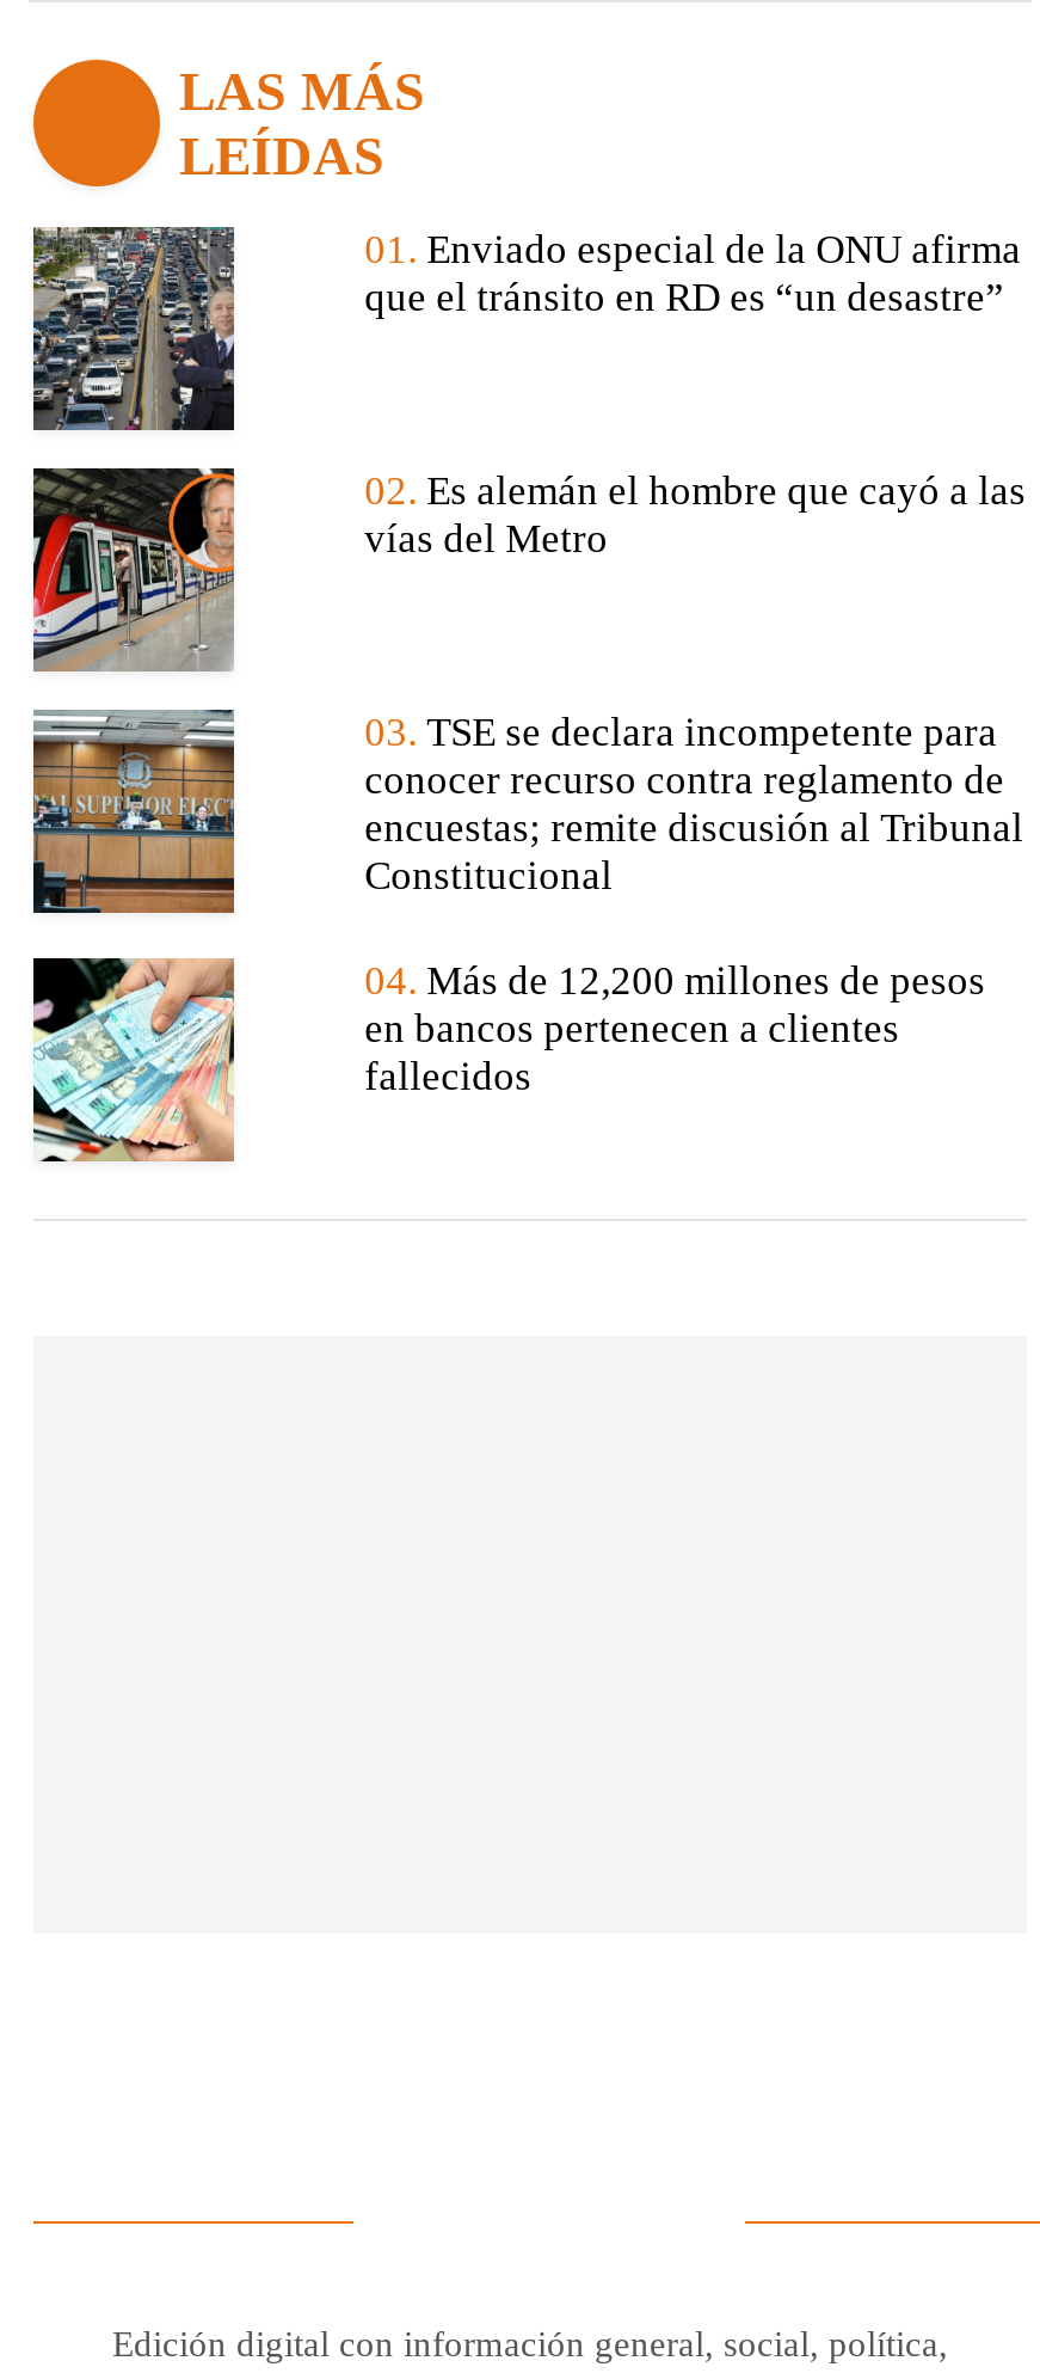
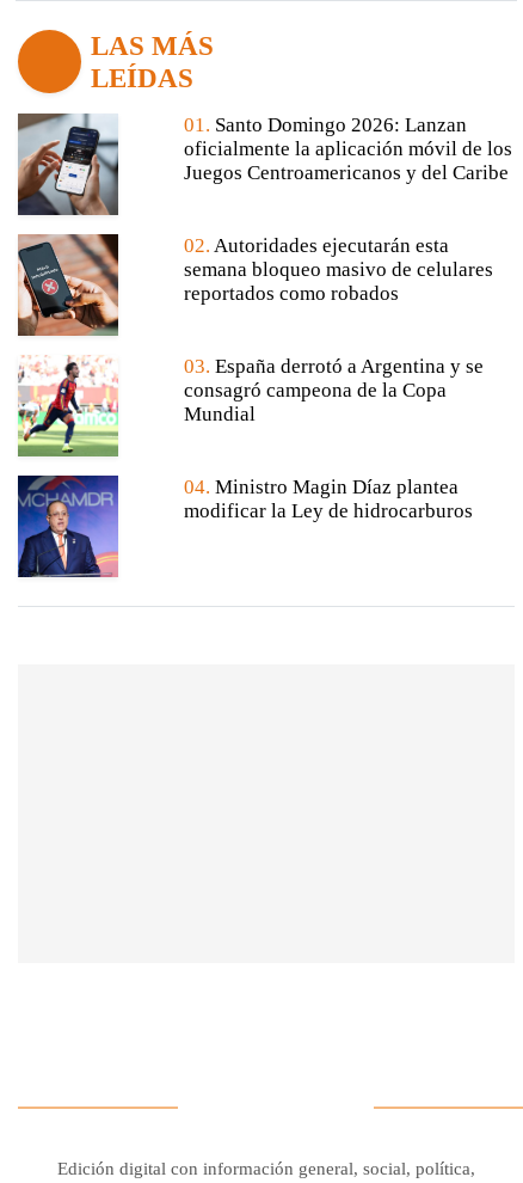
[31,225,236,433] [image] -> [18,114,118,216] [image]
[365,227,1021,320] 01. Enviado especial de la ONU afirma | que el tránsito en RD es “un desastre” -> [184,114,512,184] 01. Santo Domingo 2026: Lanzan | oficialmente la aplicación móvil de los | Juegos Centroamericanos y del Caribe
[31,466,236,672] [image] -> [18,233,119,336] [image]
[365,468,1026,562] 02. Es alemán el hombre que cayó a las | vías del Metro -> [184,234,493,305] 02. Autoridades ejecutarán esta | semana bloqueo masivo de celulares | reportados como robados
[31,707,236,915] [image] -> [17,355,119,458] [image]
[365,710,1024,899] 03. TSE se declara incompetente para | conocer recurso contra reglamento de | encuestas; remite discusión al Tribunal | Constitucional -> [184,355,483,425] 03. España derrotó a Argentina y se | consagró campeona de la Copa | Mundial
[31,956,236,1164] [image] -> [17,474,119,578] [image]
[365,958,986,1099] 04. Más de 12,200 millones de pesos | en bancos pertenecen a clientes | fallecidos -> [184,476,472,522] 04. Ministro Magin Díaz plantea | modificar la Ley de hidrocarburos

